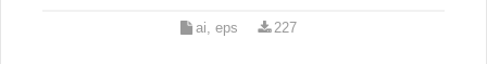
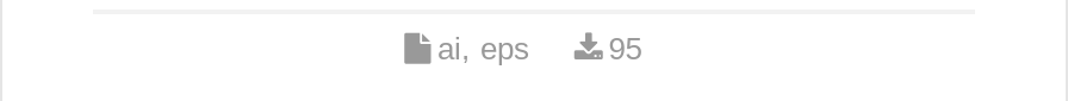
[274,19,296,35] 227 -> [608,30,642,66] 95

